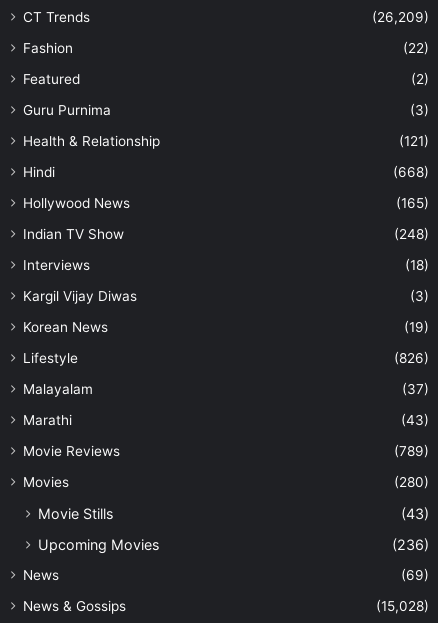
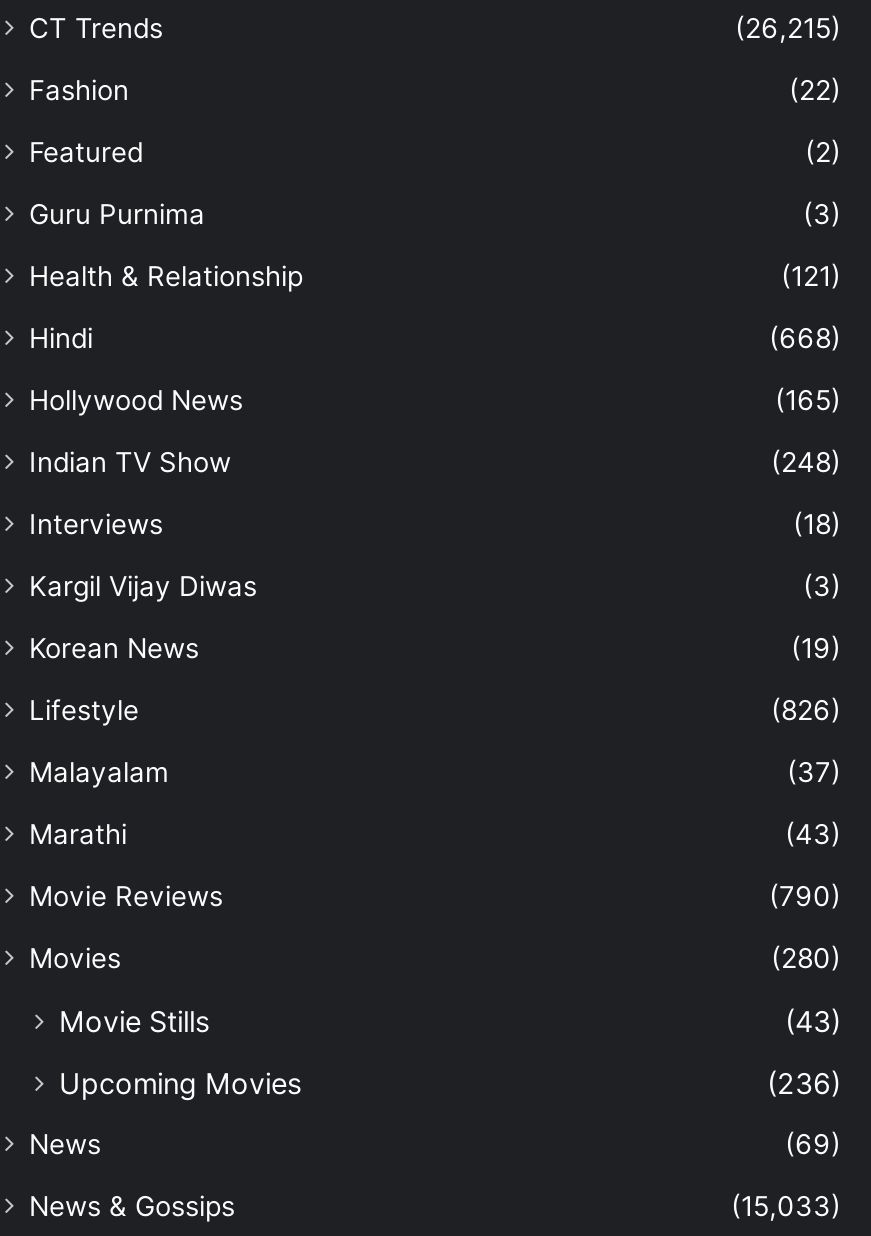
[372,9,429,25] (26,209) -> [735,12,841,44] (26,215)
[394,443,429,459] (789) -> [769,880,841,912] (790)
[376,598,429,614] (15,028) -> [731,1190,841,1222] (15,033)

